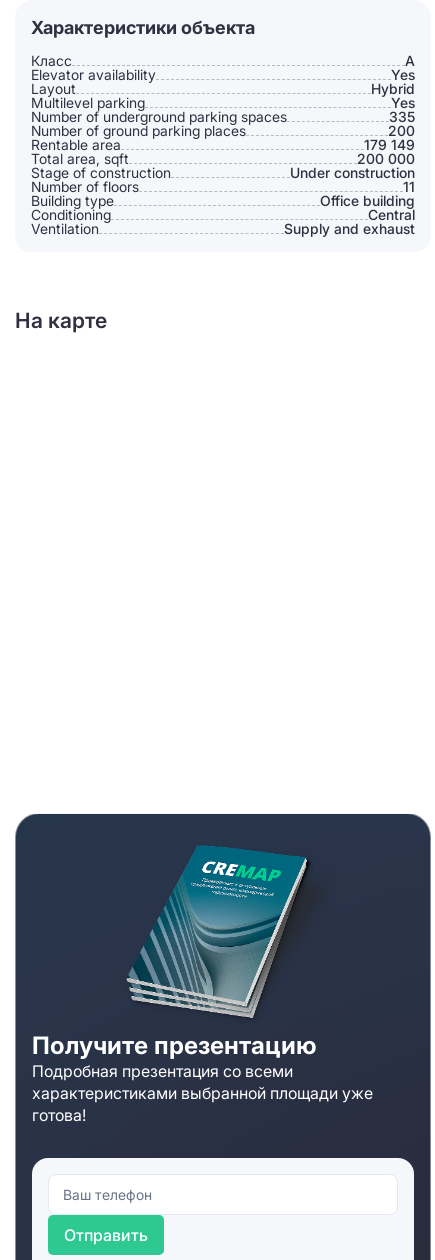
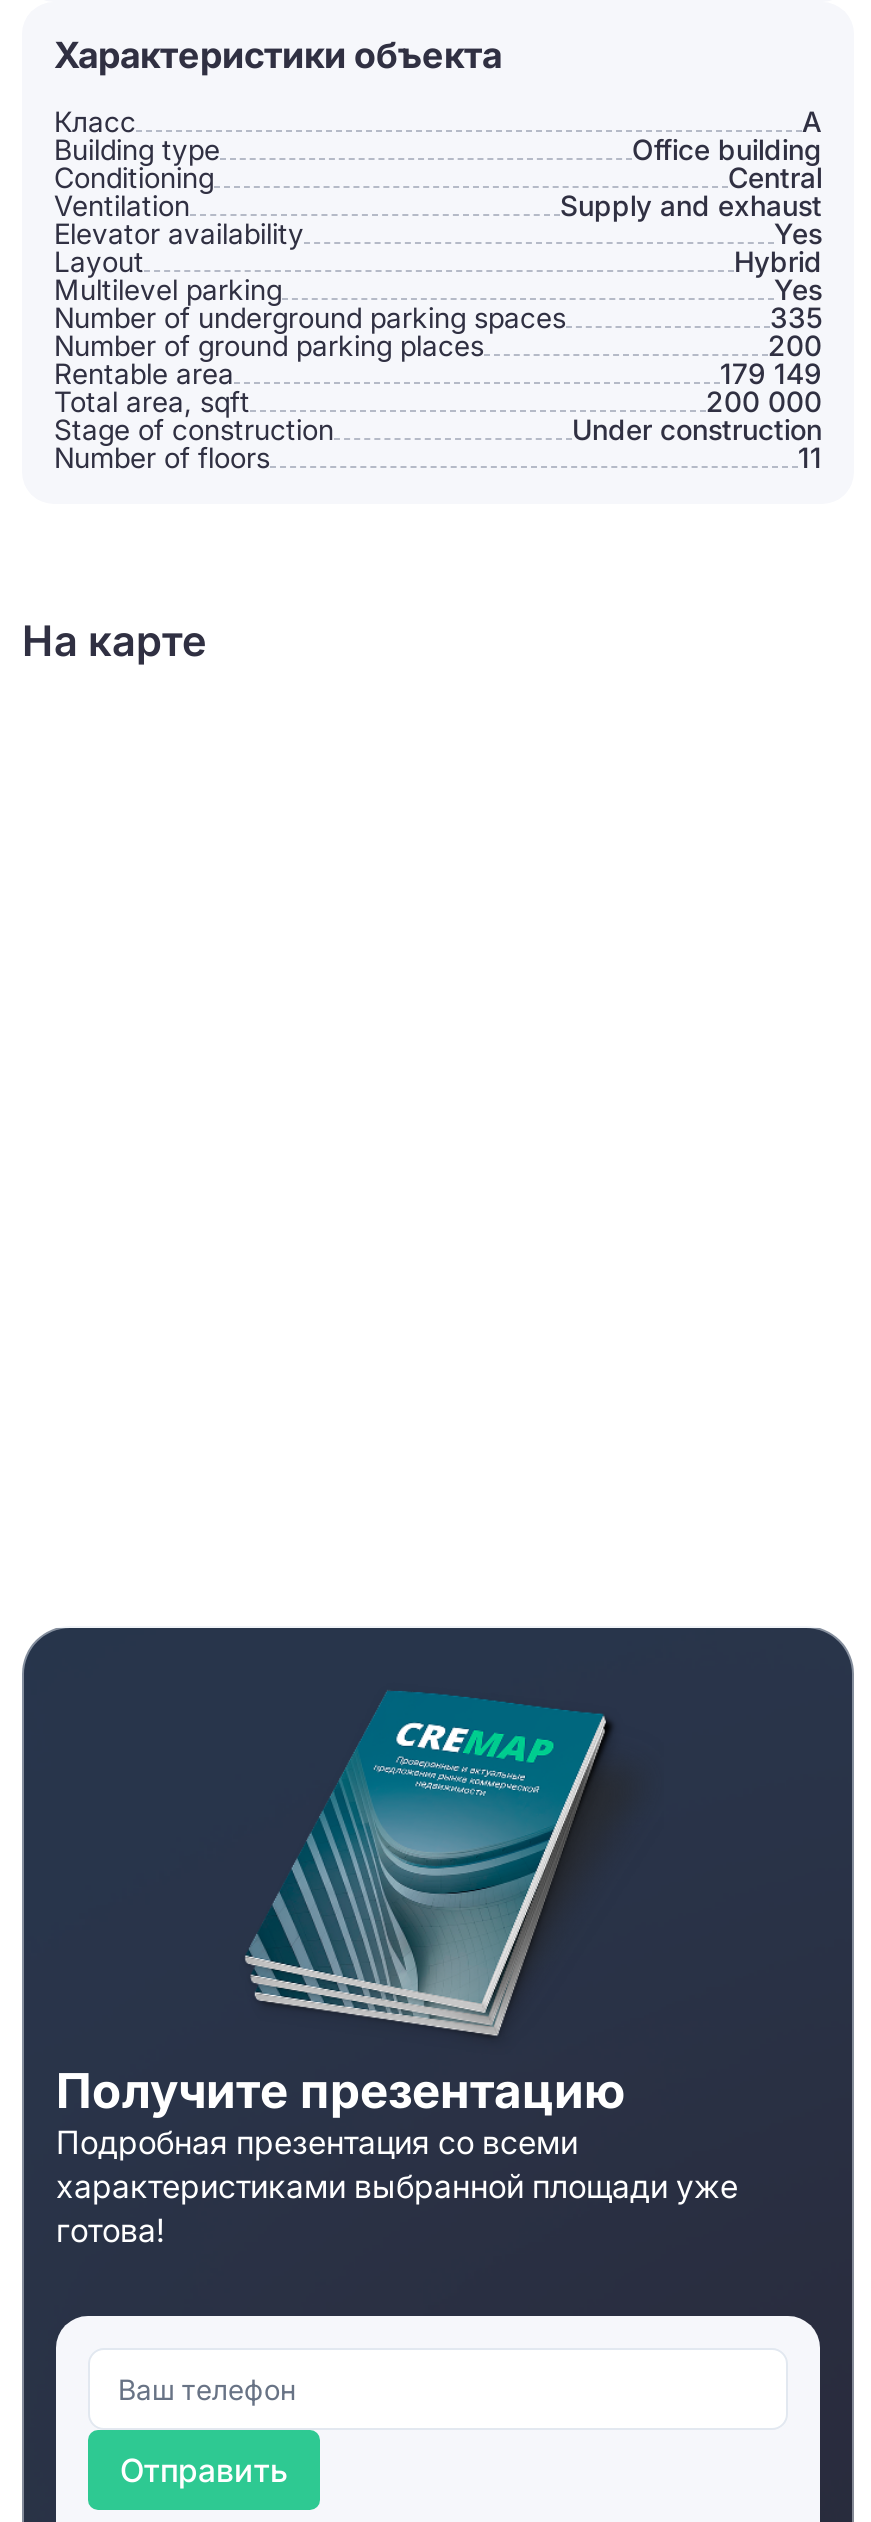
moved [31,66,415,195] -> [54,216,822,474]: Elevator availability | Yes | Layout | ... | Under construction | Number of floors
moved [31,192,415,237] -> [54,132,822,222]: Building type | Office building | Conditioning | Сentral | Ventilation | Supply and exhaust

